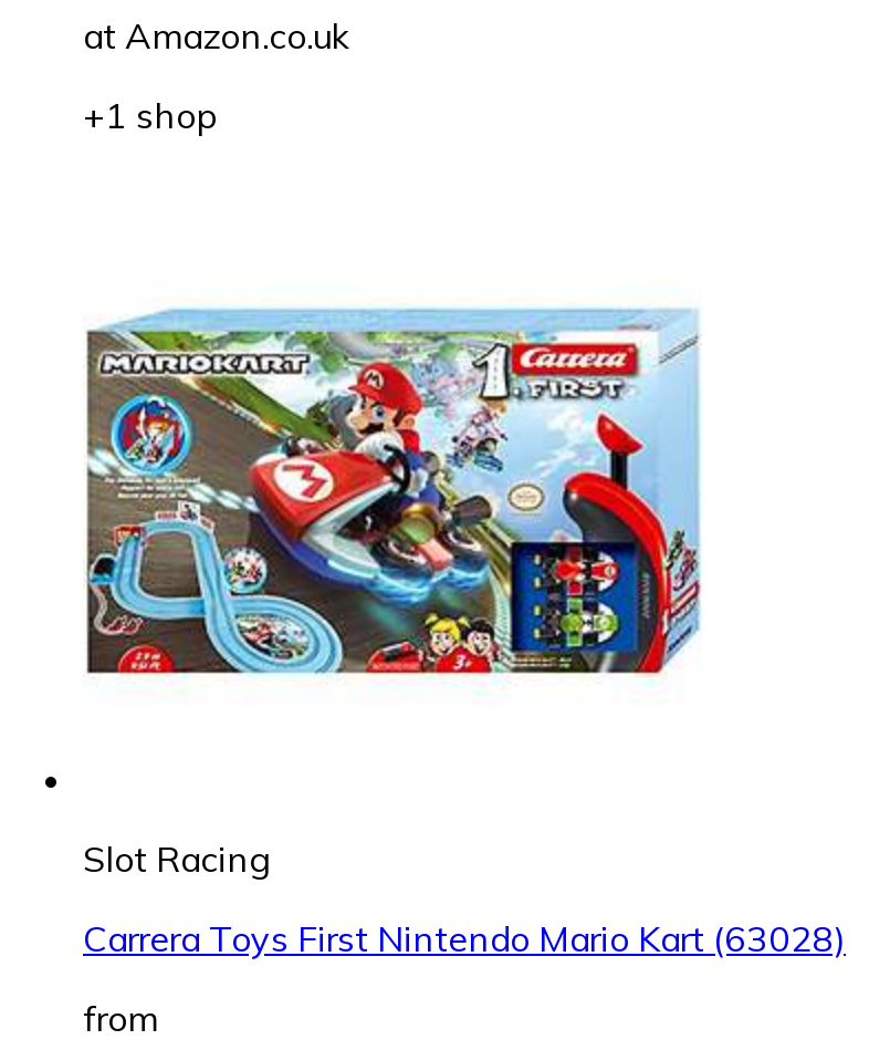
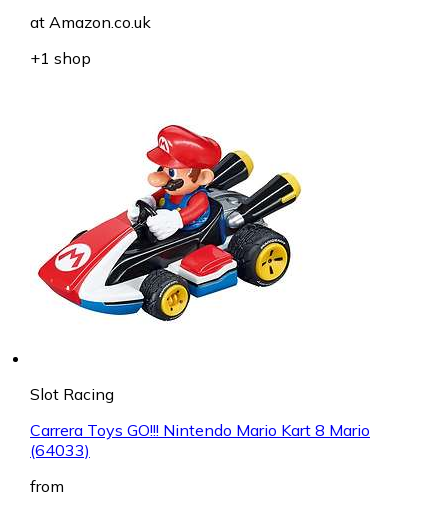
[83,263,702,697] [image] -> [31,124,309,322] [image]
[83,916,846,960] Carrera Toys First Nintendo Mario Kart (63028) -> [30,420,370,460] Carrera Toys GO!!! Nintendo Mario Kart 8 Mario | (64033)

